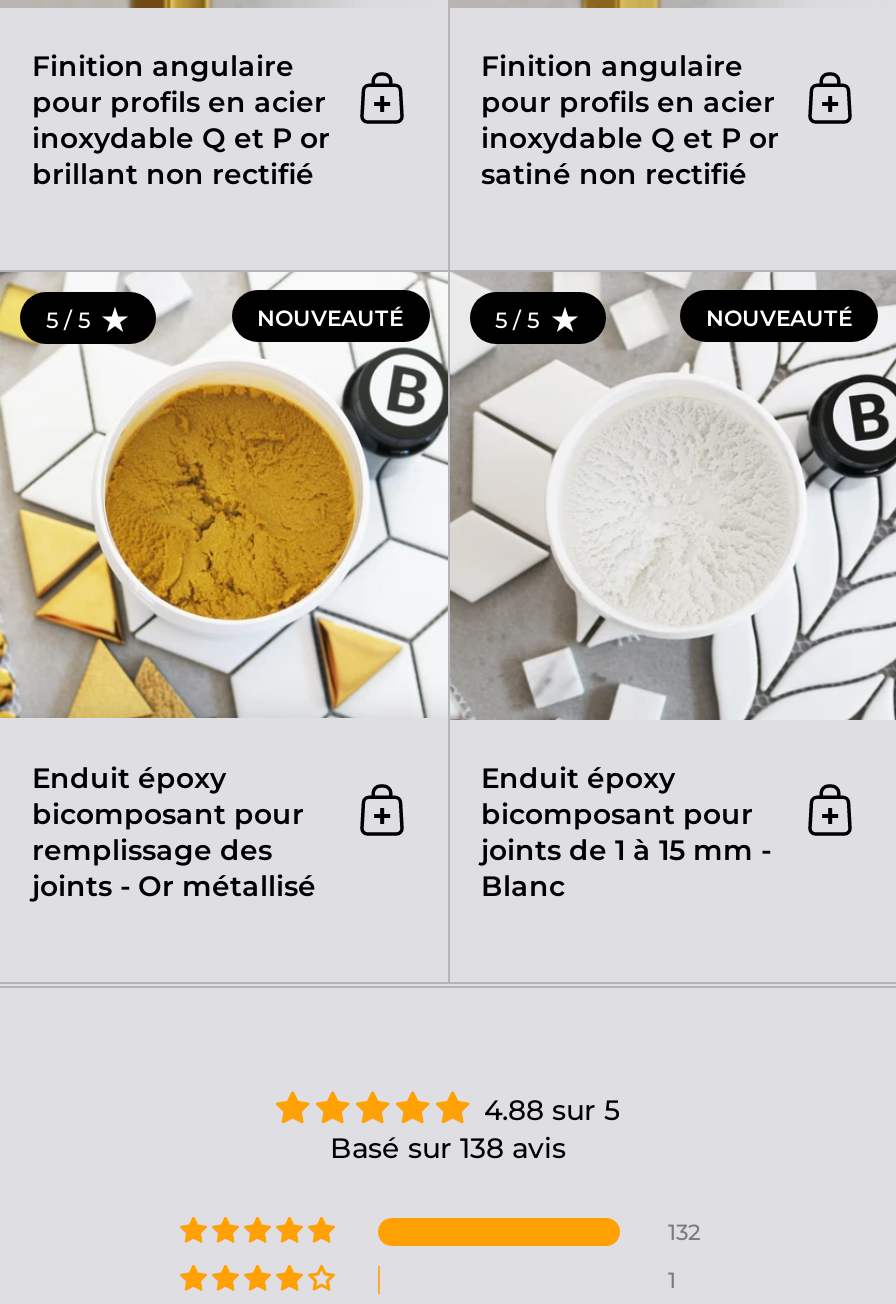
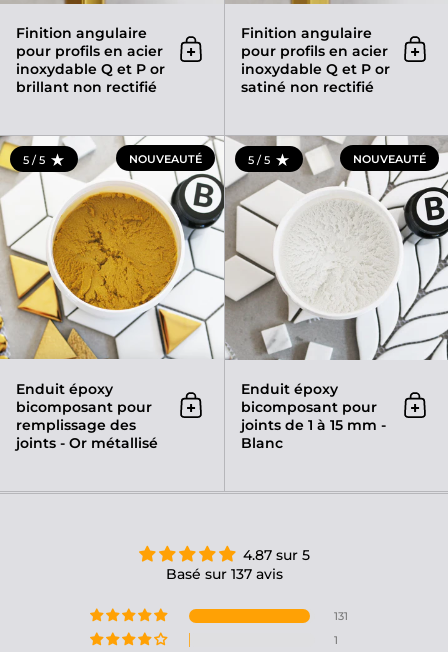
[484,1091,620,1127] 4.88 sur 5 -> [242,545,309,563] 4.87 sur 5
[330,1129,566,1165] Basé sur 138 avis -> [165,564,282,582] Basé sur 137 avis
[668,1217,700,1245] 132 -> [334,608,348,622] 131

